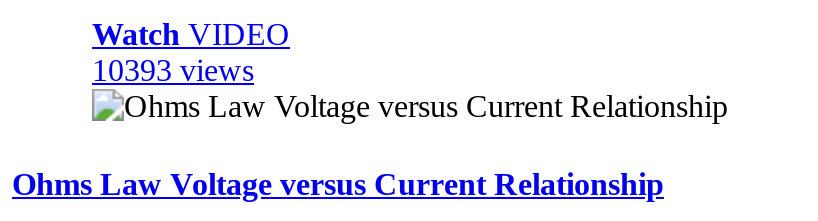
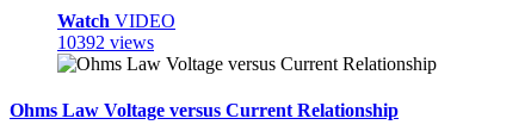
[92,52,254,86] 10393 views -> [57,32,154,52] 10392 views

